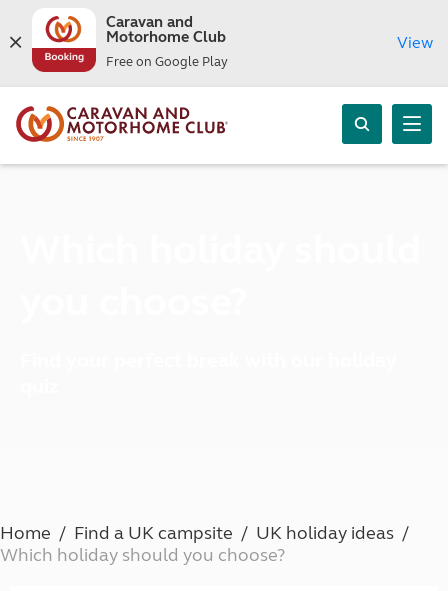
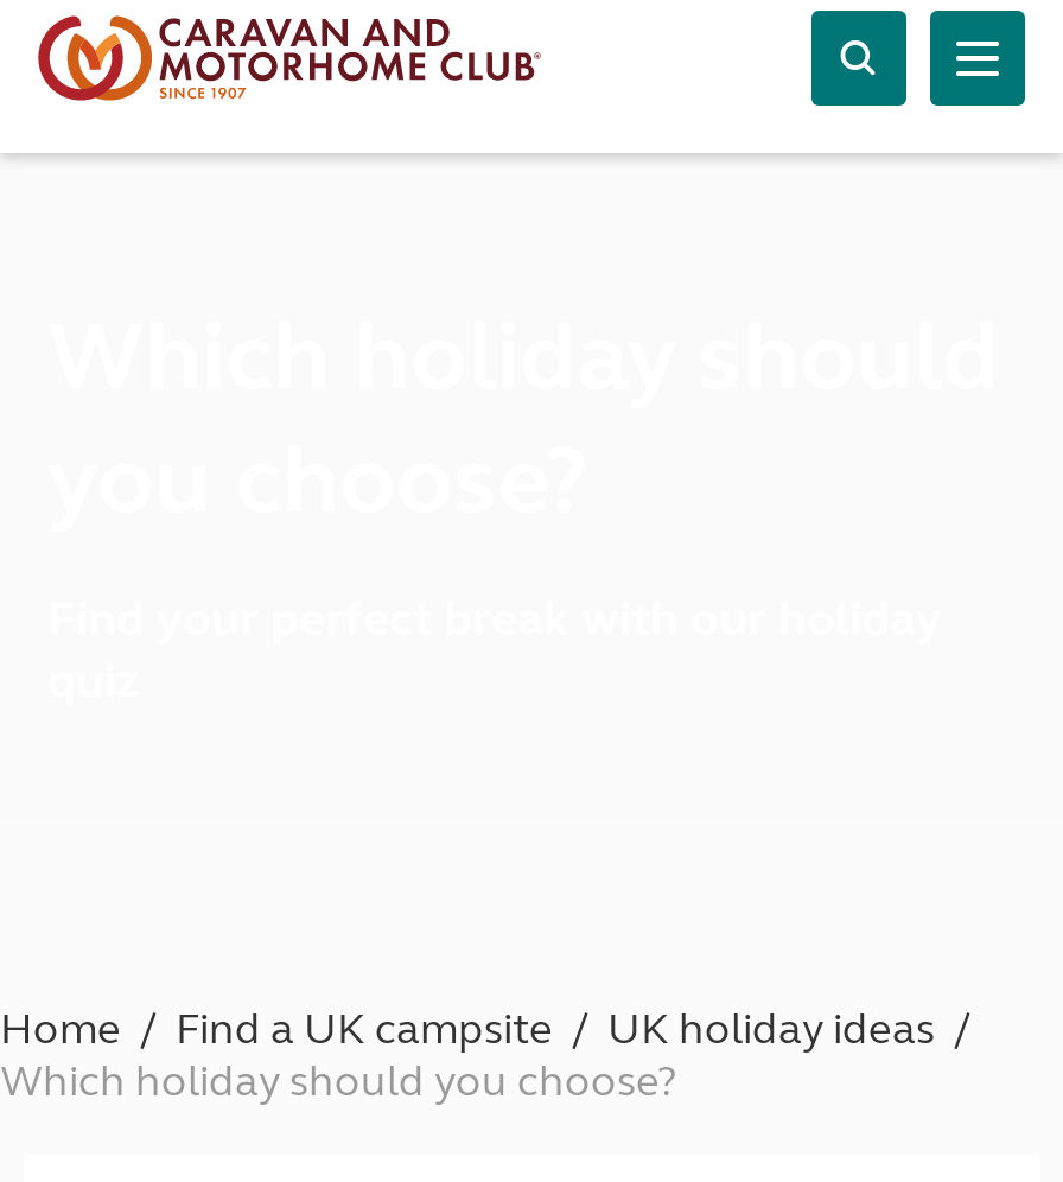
[30,13,228,73] [image] | Caravan and | Motorhome Club | Free on Google Play -> none
[397,32,433,51] View -> none

